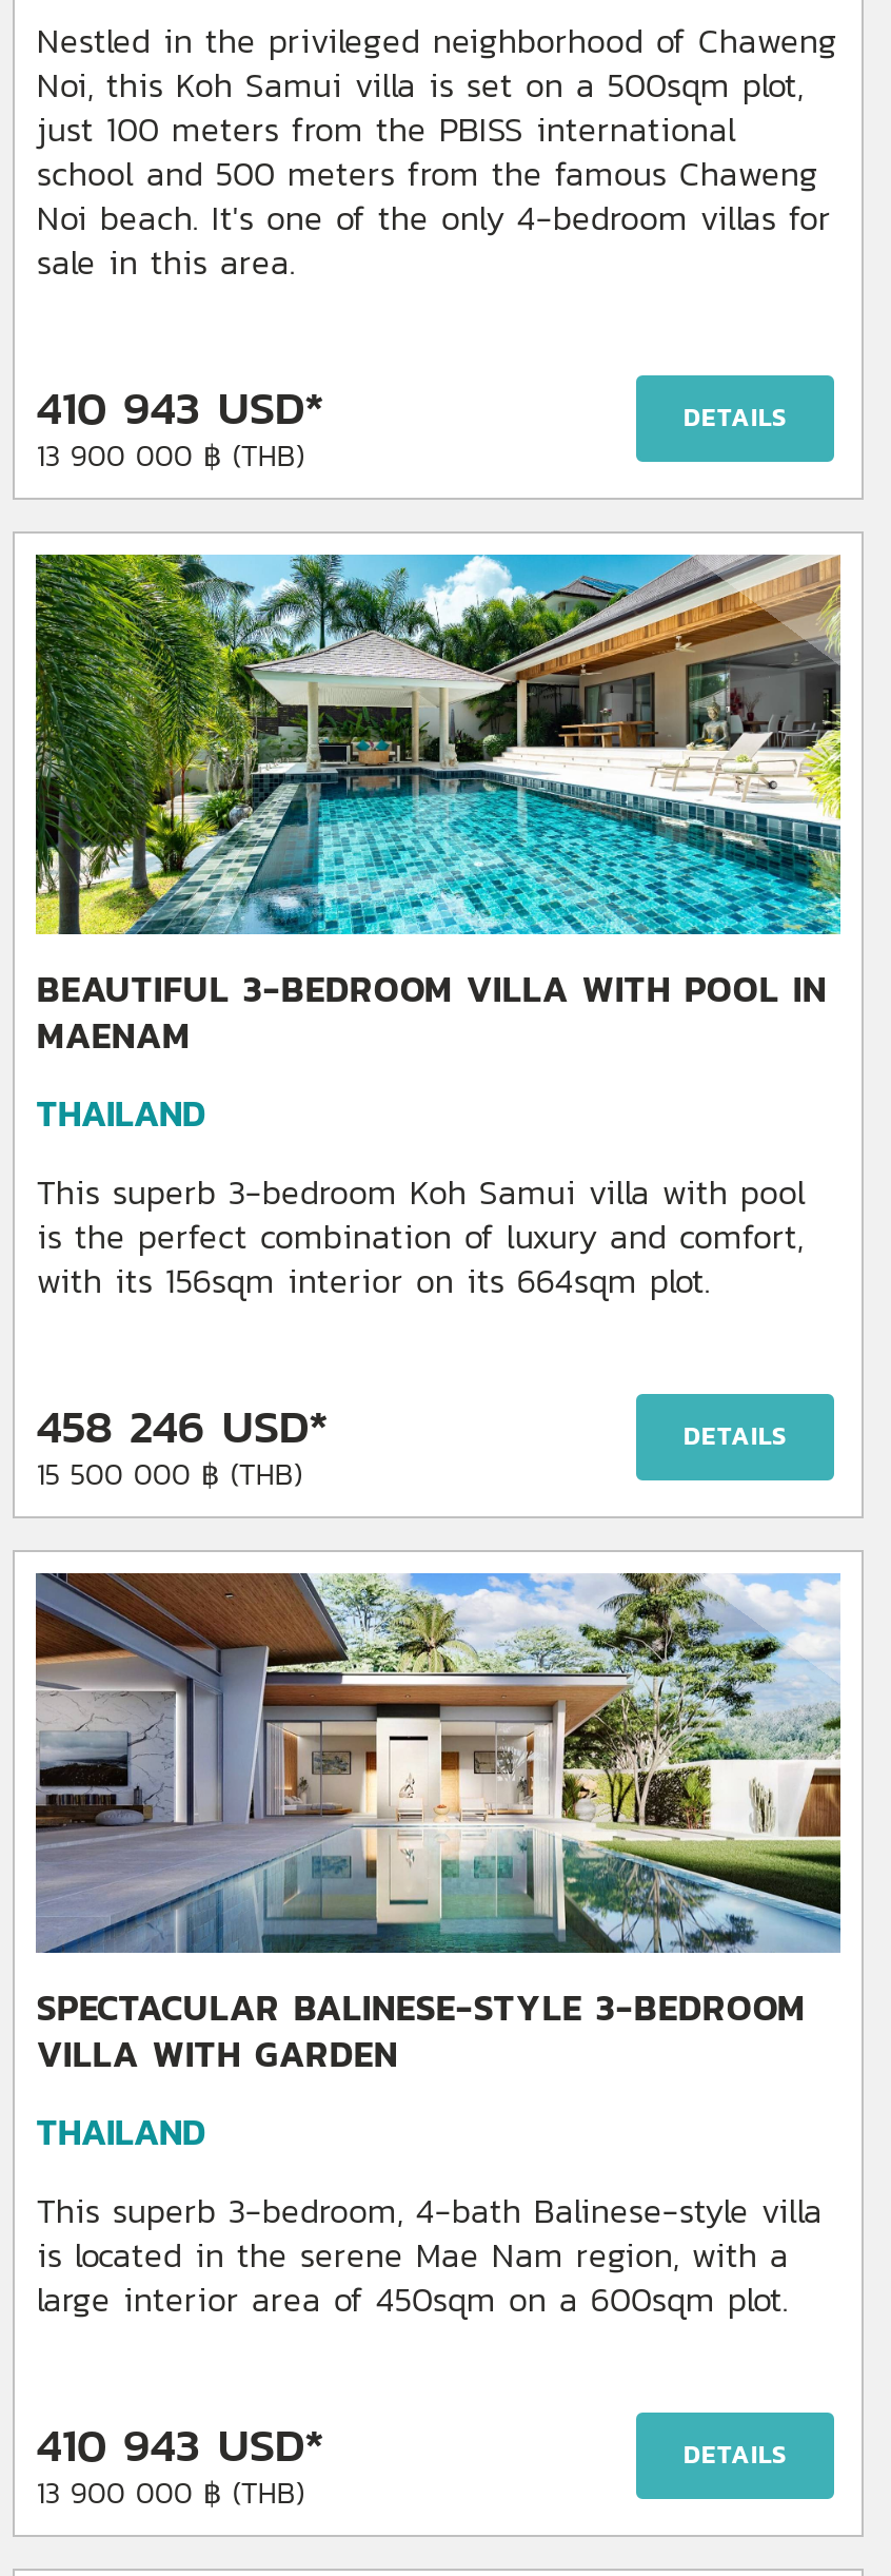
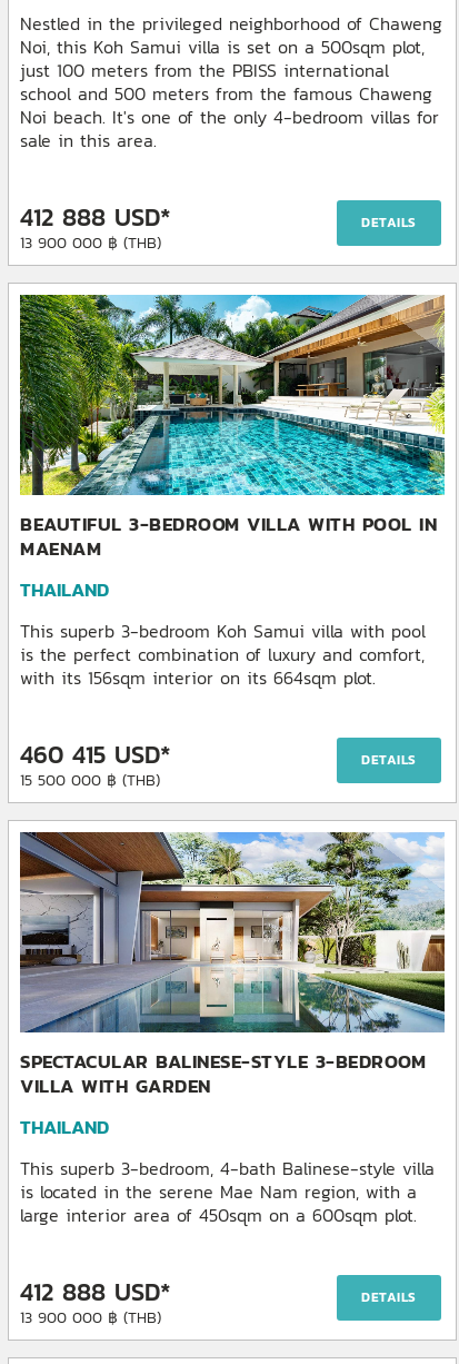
[37,373,325,440] 410 943 USD* -> [20,199,172,235] 412 888 USD*
[37,1391,329,1459] 458 246 USD* -> [20,736,172,772] 460 415 USD*
[37,2410,325,2478] 410 943 USD* -> [20,1274,172,1309] 412 888 USD*

